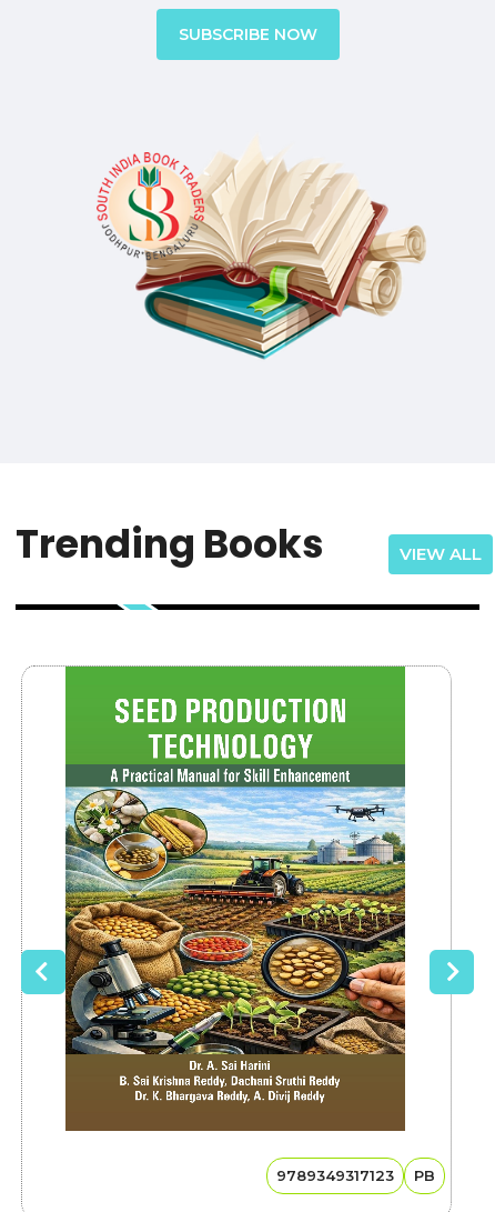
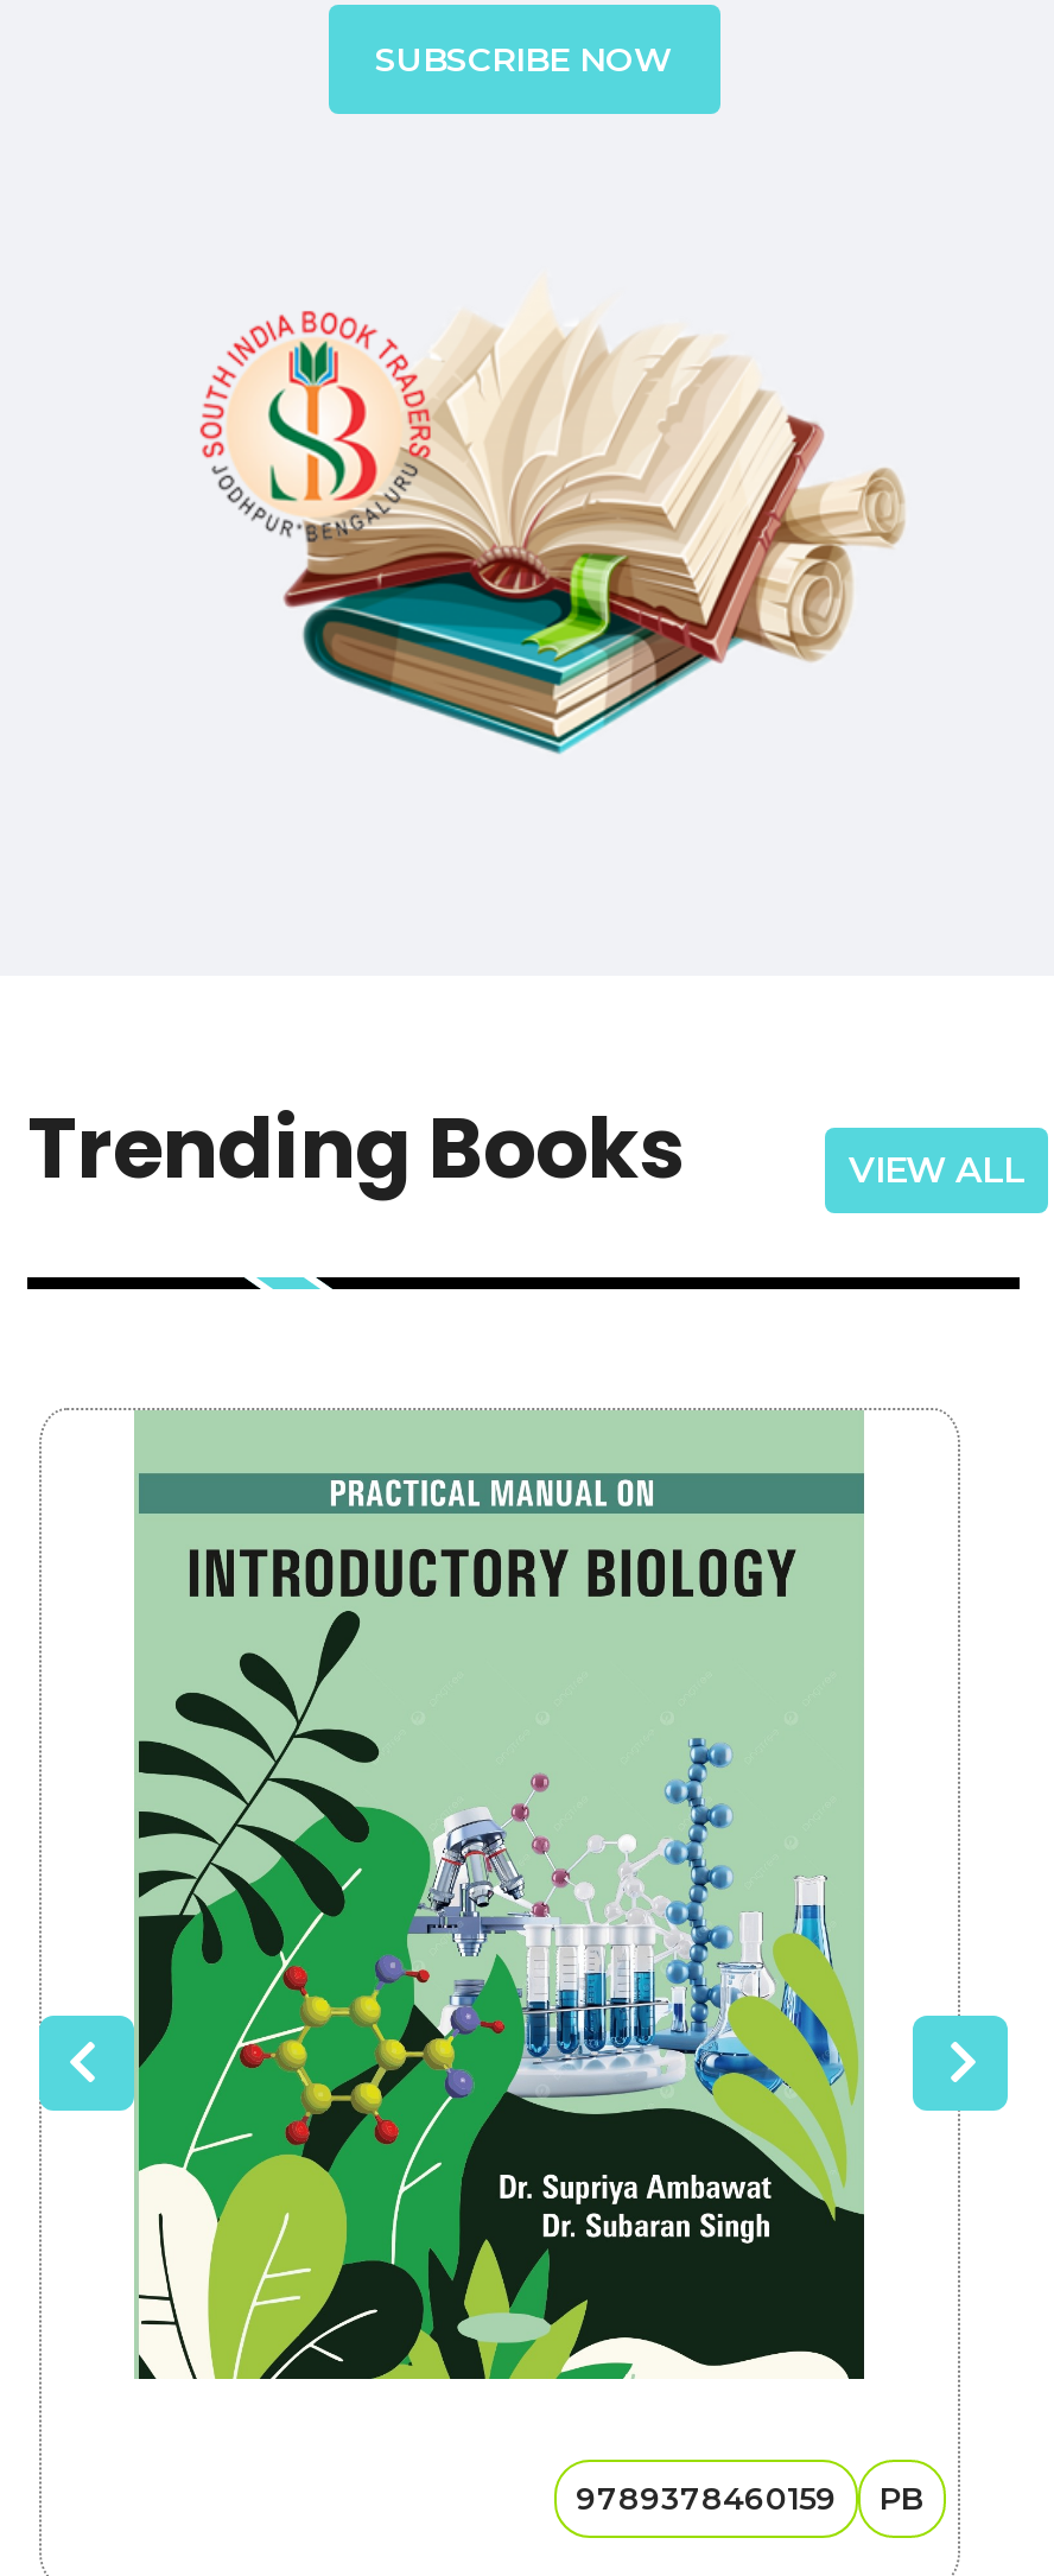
[64,667,435,1185] [image] | 9789349317123 PB -> [134,1413,925,2518] [image] | 9789378460159 PB

